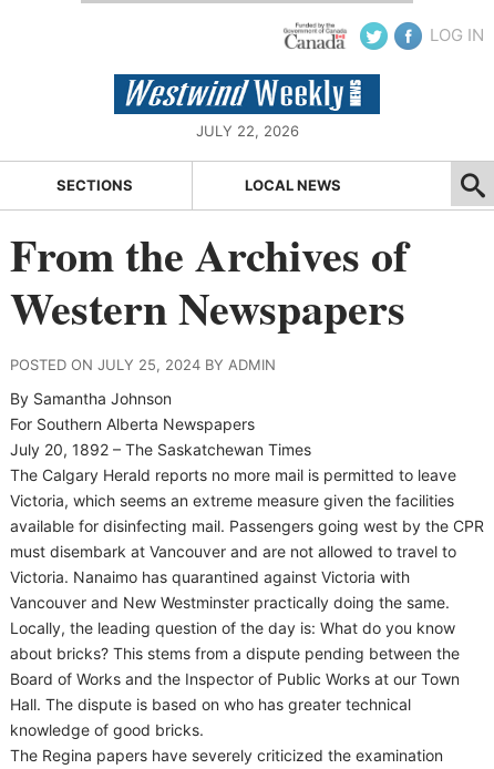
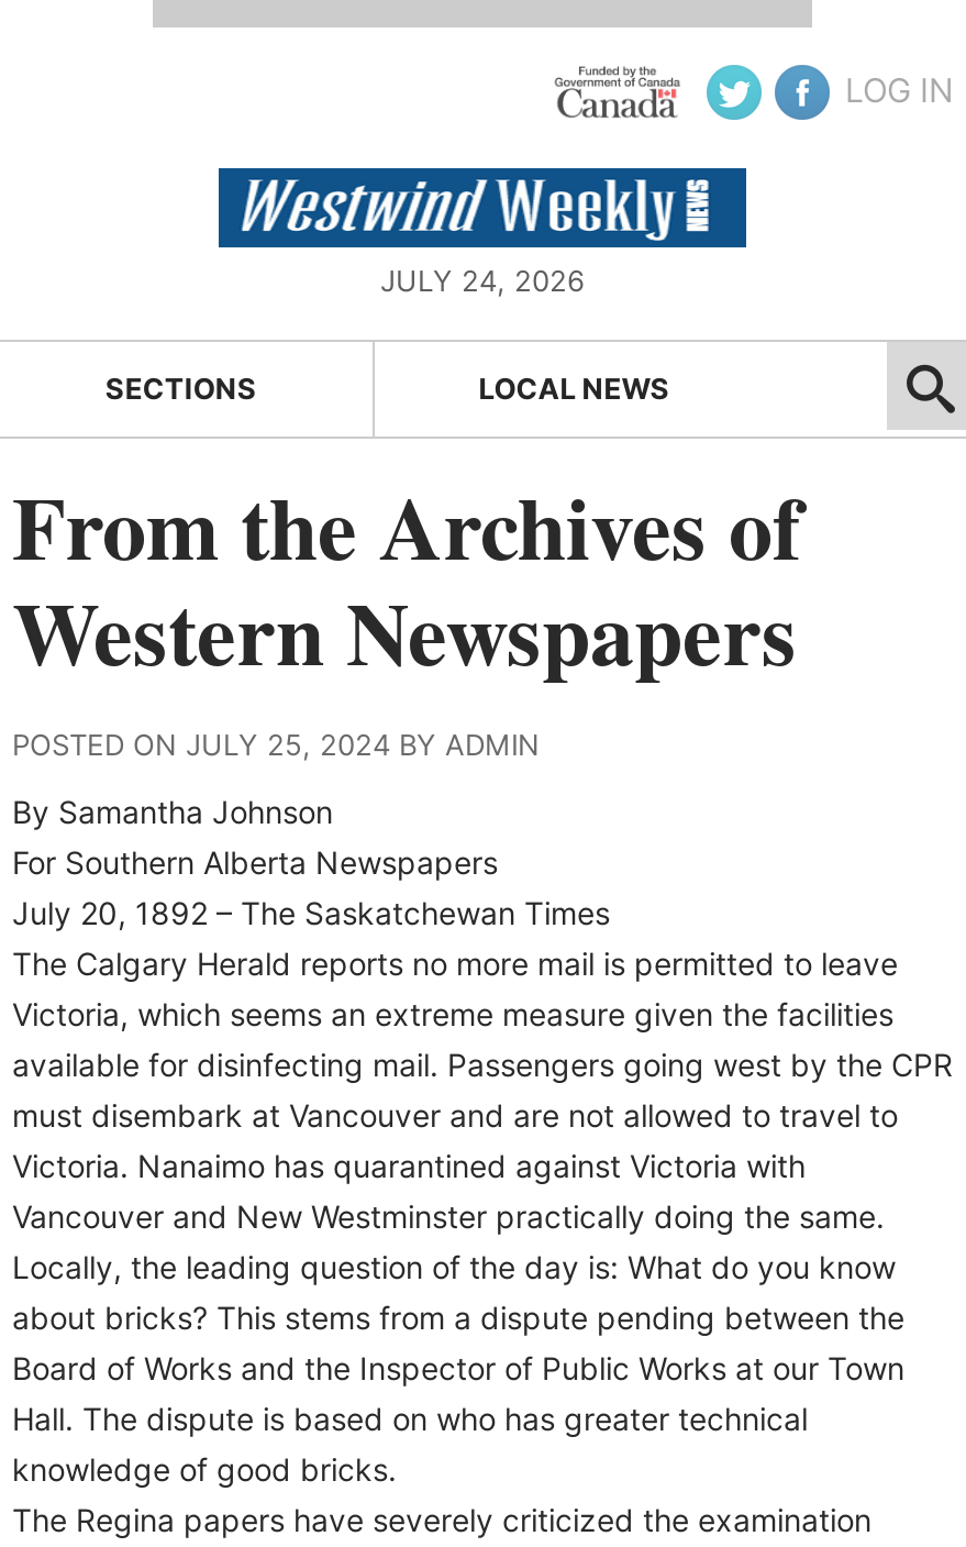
[195,122,299,140] JULY 22, 2026 -> [380,263,585,298] JULY 24, 2026

